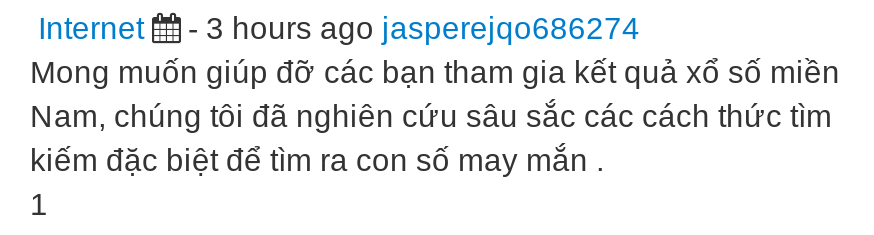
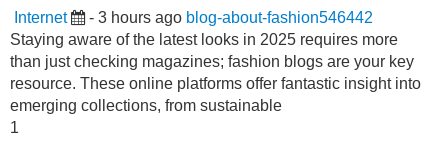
[30,11,840,177] - 3 hours ago jasperejqo686274 | Mong muốn giúp đỡ các bạn tham gia kết quả xổ số miền | Nam, chúng tôi đã nghiên cứu sâu sắc các cách thức tìm | kiếm đặc biệt để tìm ra con số may mắn . -> [10,9,421,114] - 3 hours ago blog-about-fashion546442 | Staying aware of the latest looks in 2025 requires more | than just checking magazines; fashion blogs are your key | resource. These online platforms offer fantastic insight into | emerging collections, from sustainable

